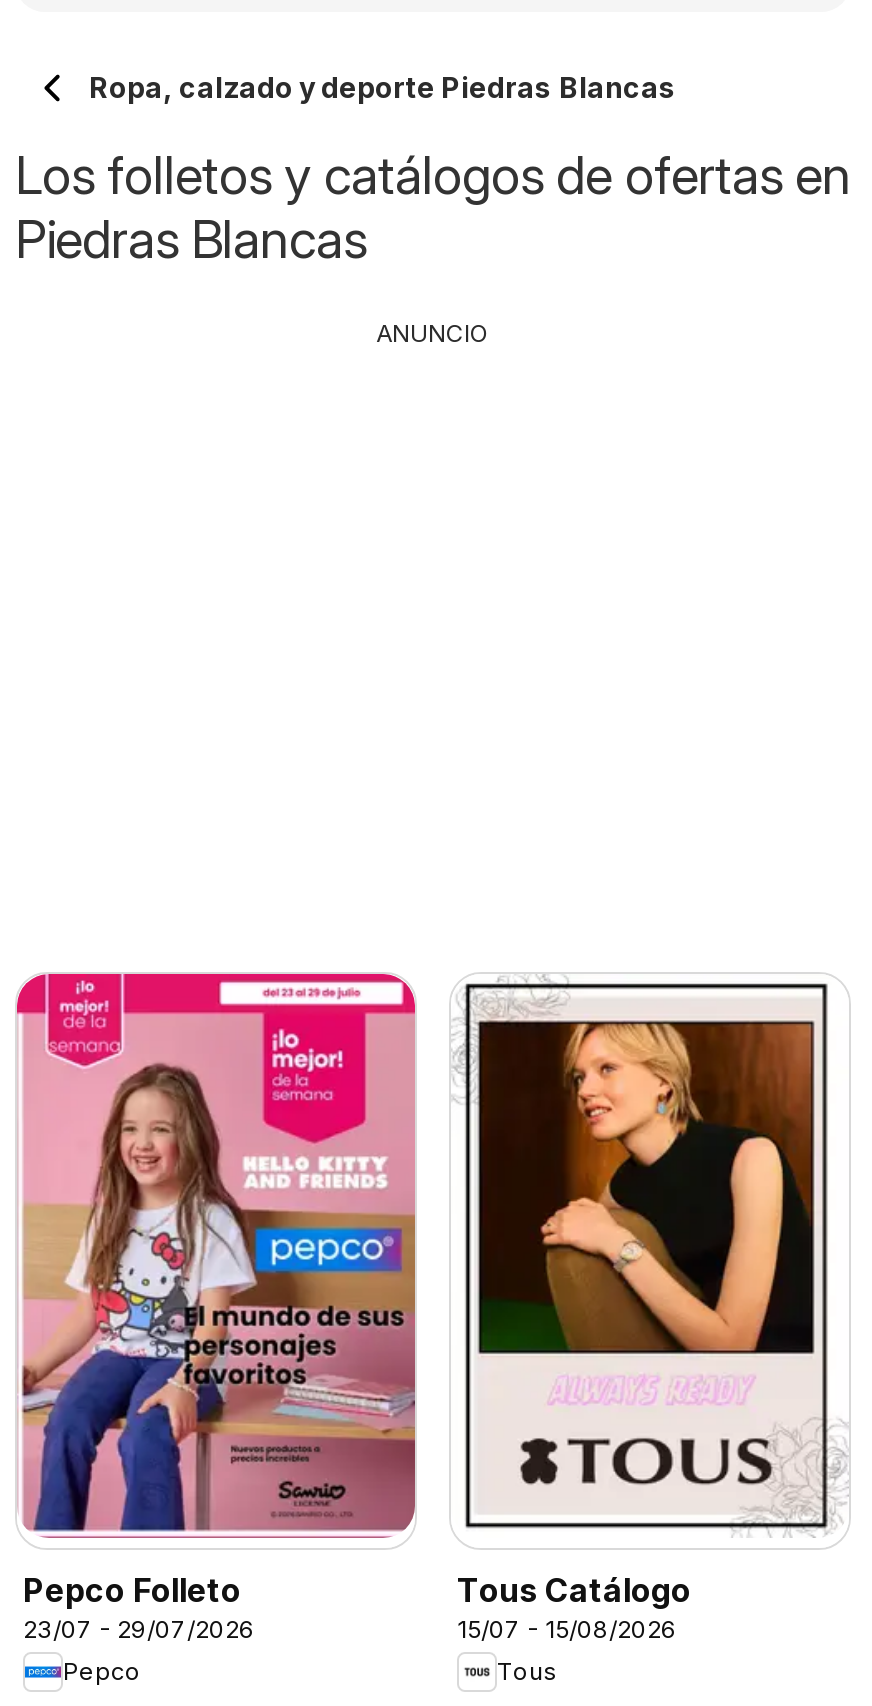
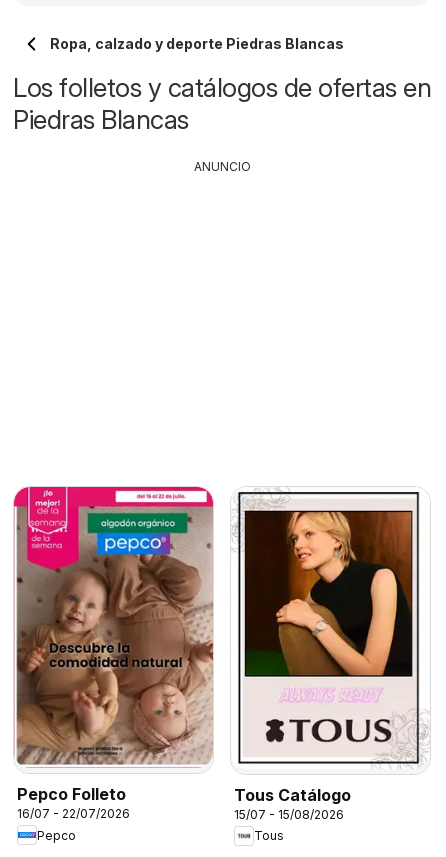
[23,1012,415,1532] [image] -> [16,506,213,765] [image]
[23,1614,255,1644] 23/07 - 29/07/2026 -> [17,806,130,821] 16/07 - 22/07/2026

